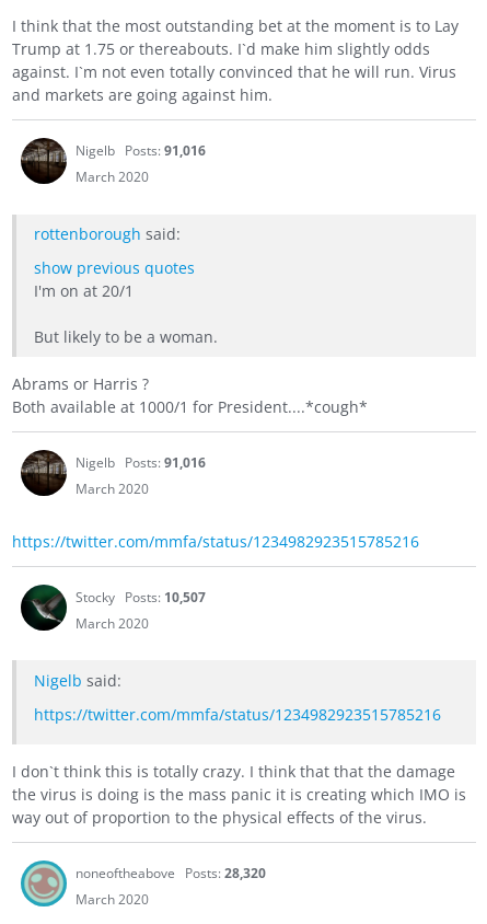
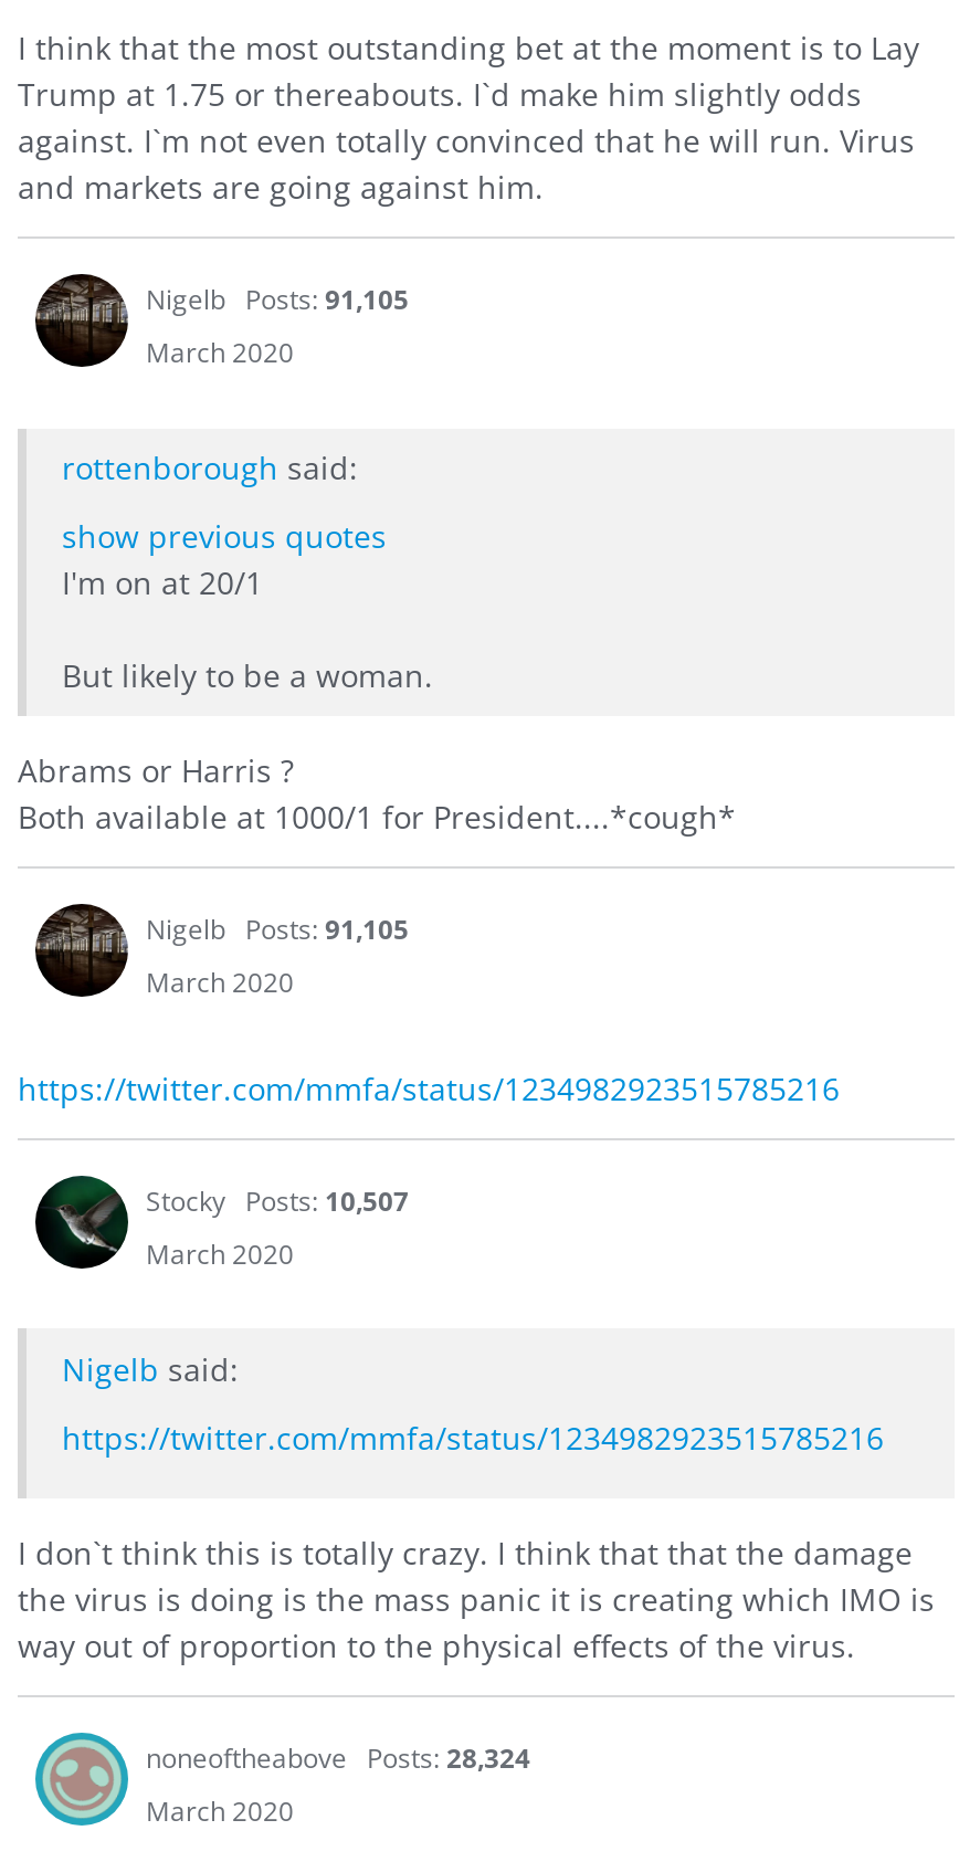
[76,141,206,160] Nigelb Posts: 91,016 -> [146,281,409,319] Nigelb Posts: 91,105
[76,453,206,472] Nigelb Posts: 91,016 -> [146,910,409,947] Nigelb Posts: 91,105
[76,864,266,883] noneoftheabove Posts: 28,320 -> [146,1740,530,1777] noneoftheabove Posts: 28,324

